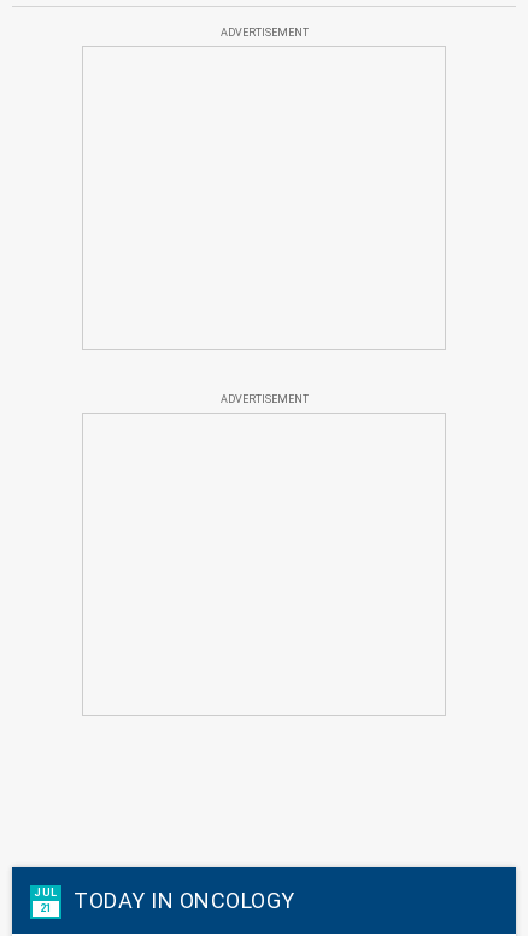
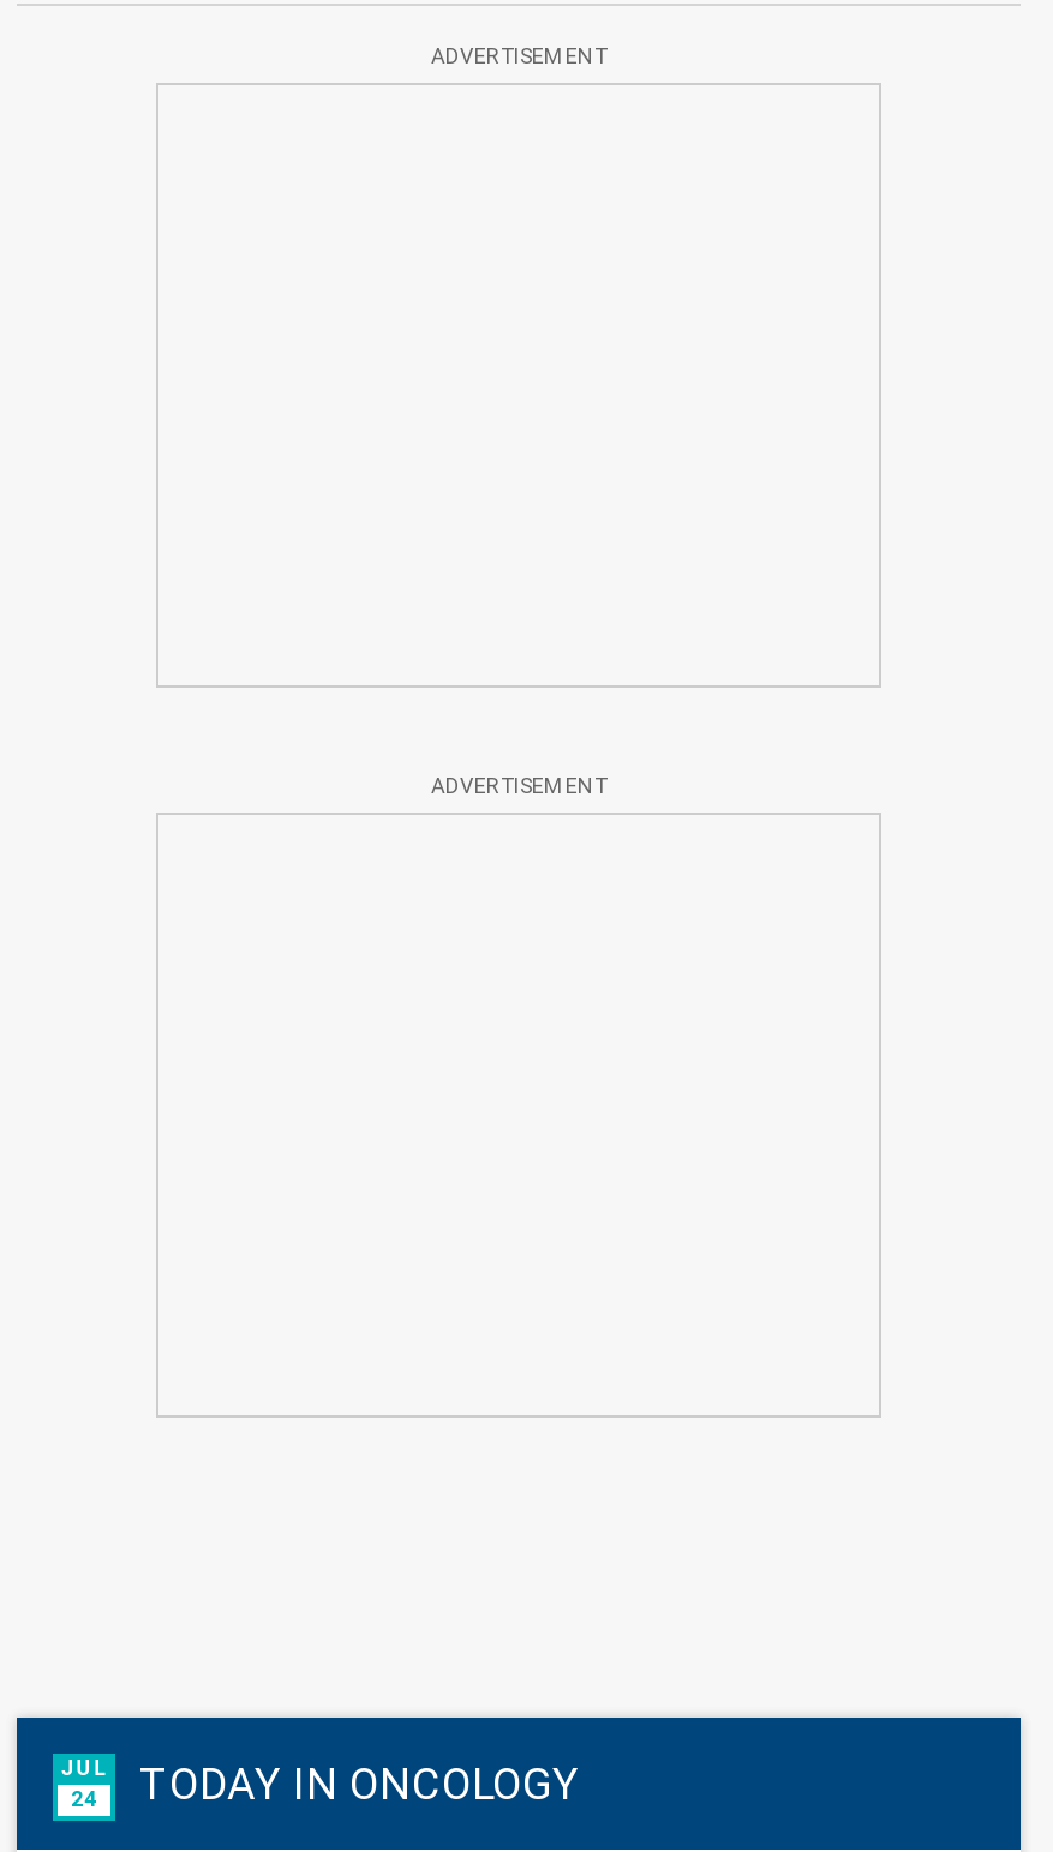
[34,887,295,914] JUL 21 TODAY IN ONCOLOGY -> [61,1756,580,1811] JUL 24 TODAY IN ONCOLOGY

